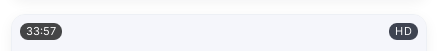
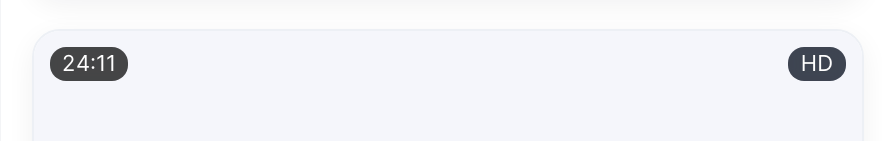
[26,24,56,38] 33:57 -> [62,48,116,76] 24:11

